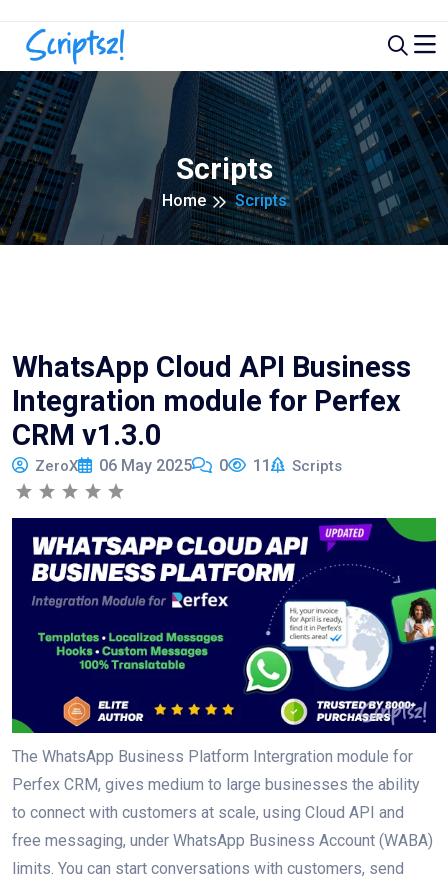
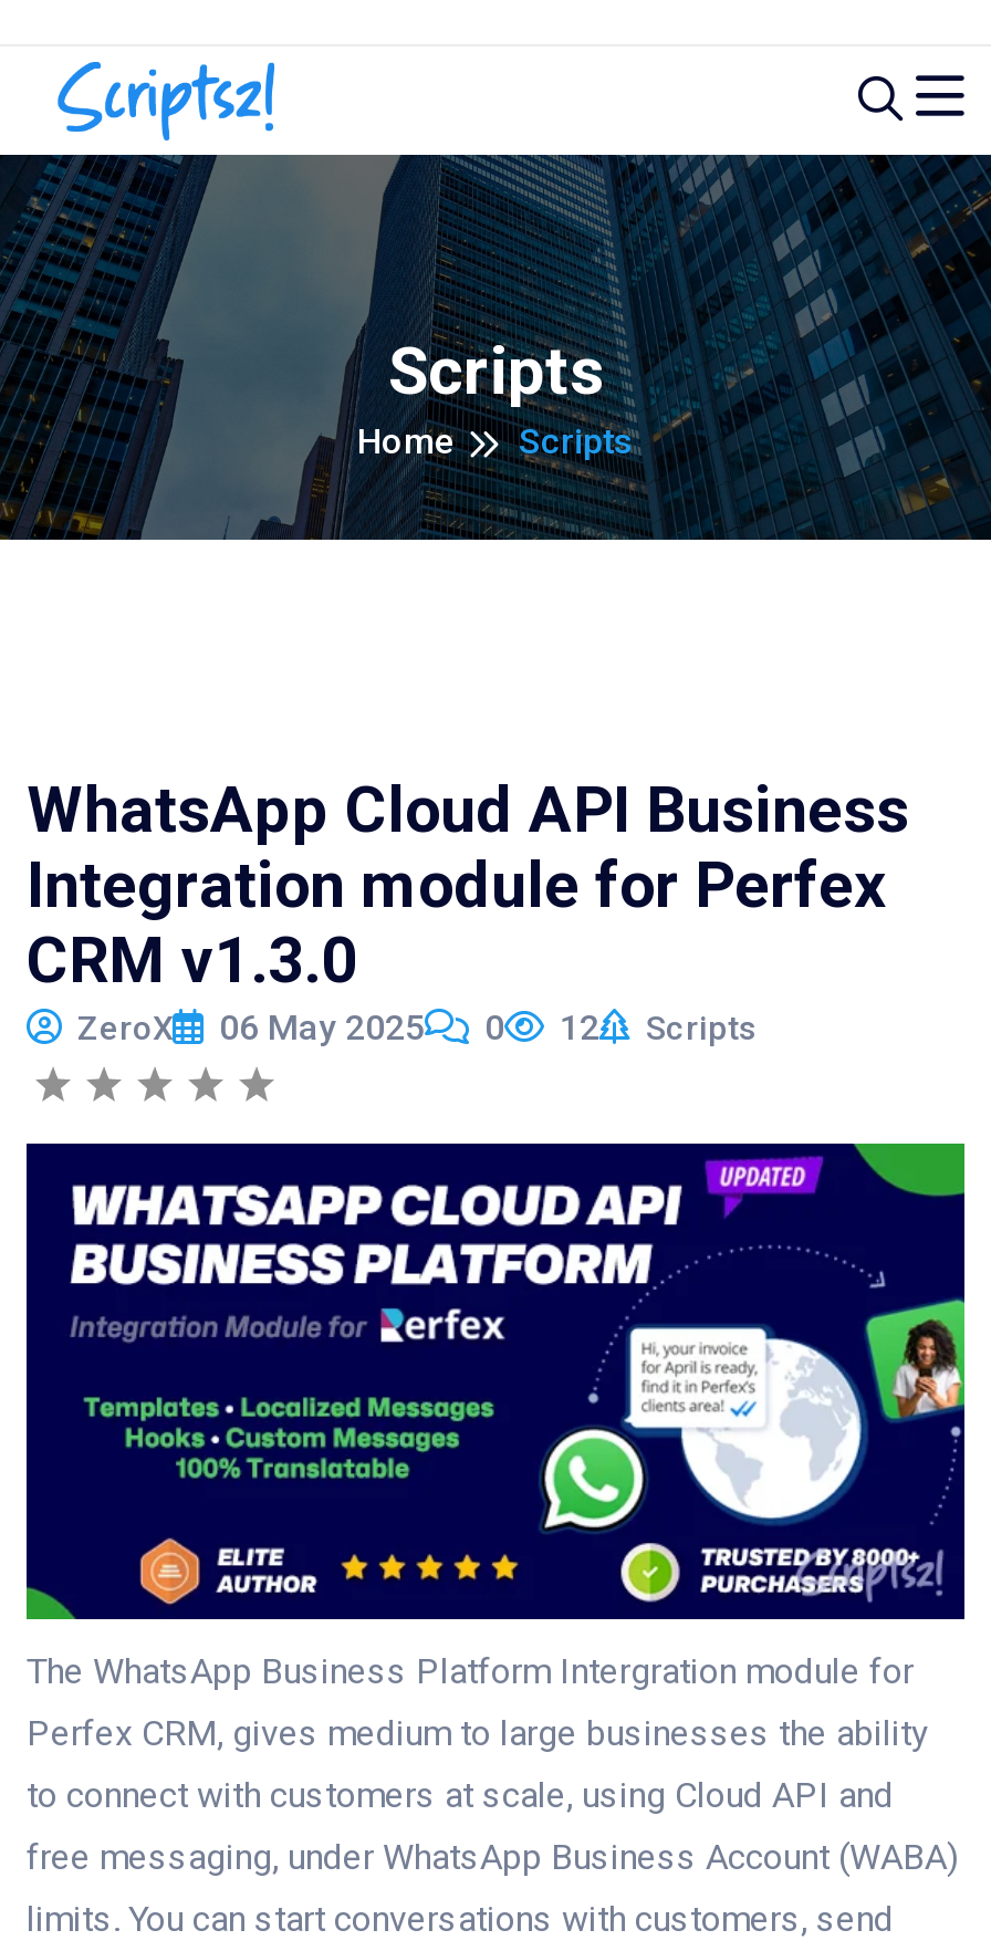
[35,455,342,474] ZeroX 06 May 2025 0 11 Scripts -> [77,1005,757,1047] ZeroX 06 May 2025 0 12 Scripts

